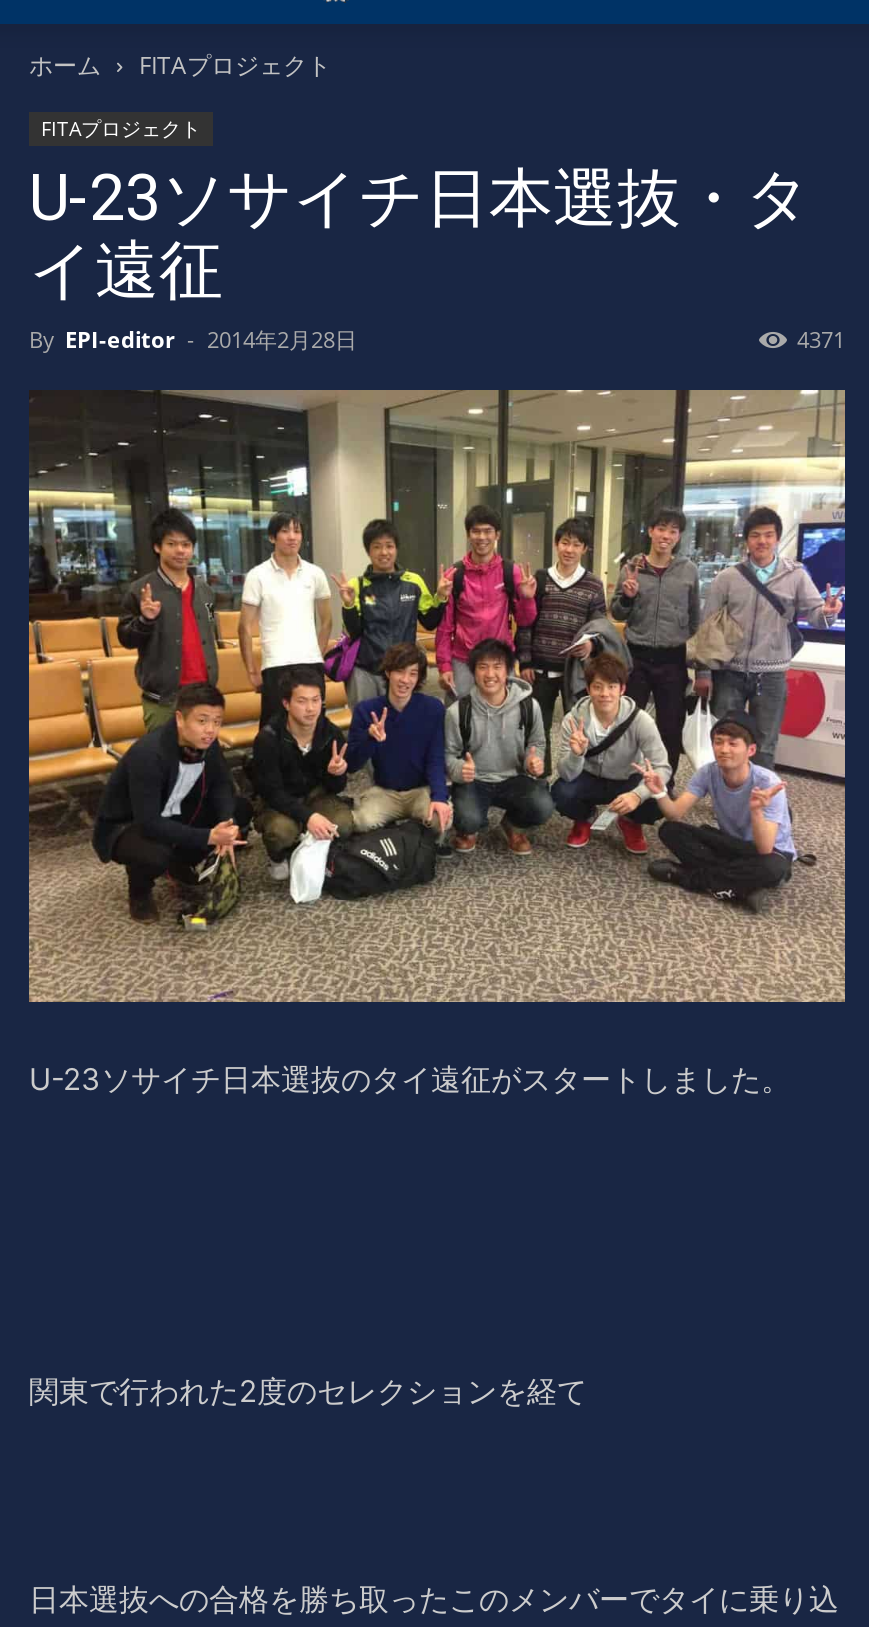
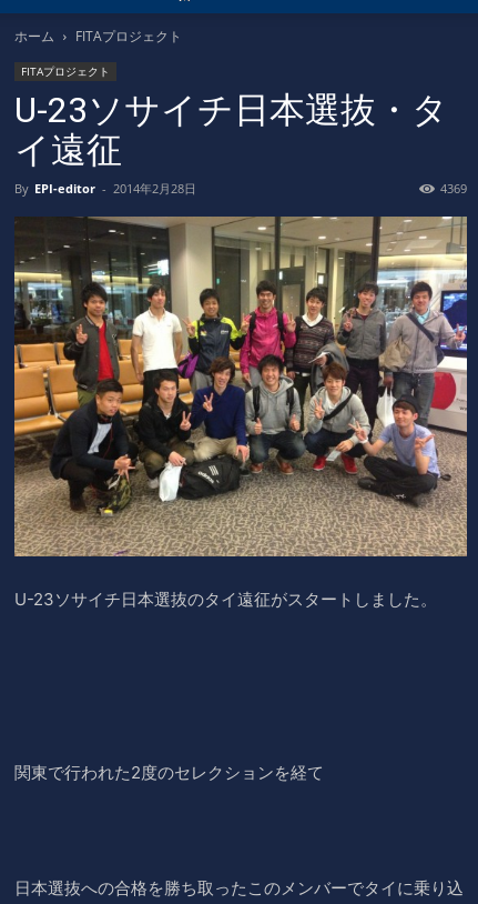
[797,324,845,354] 4371 -> [440,180,467,197] 4369

